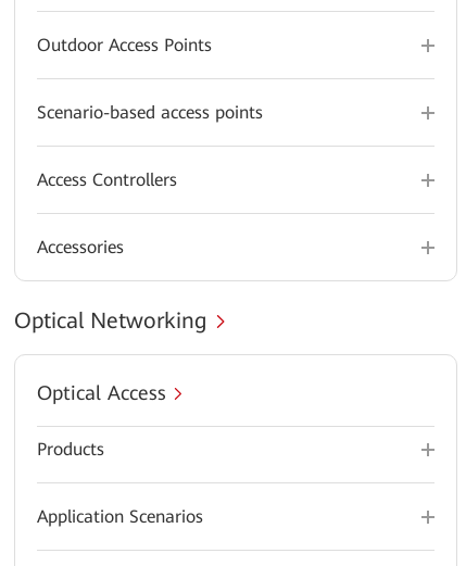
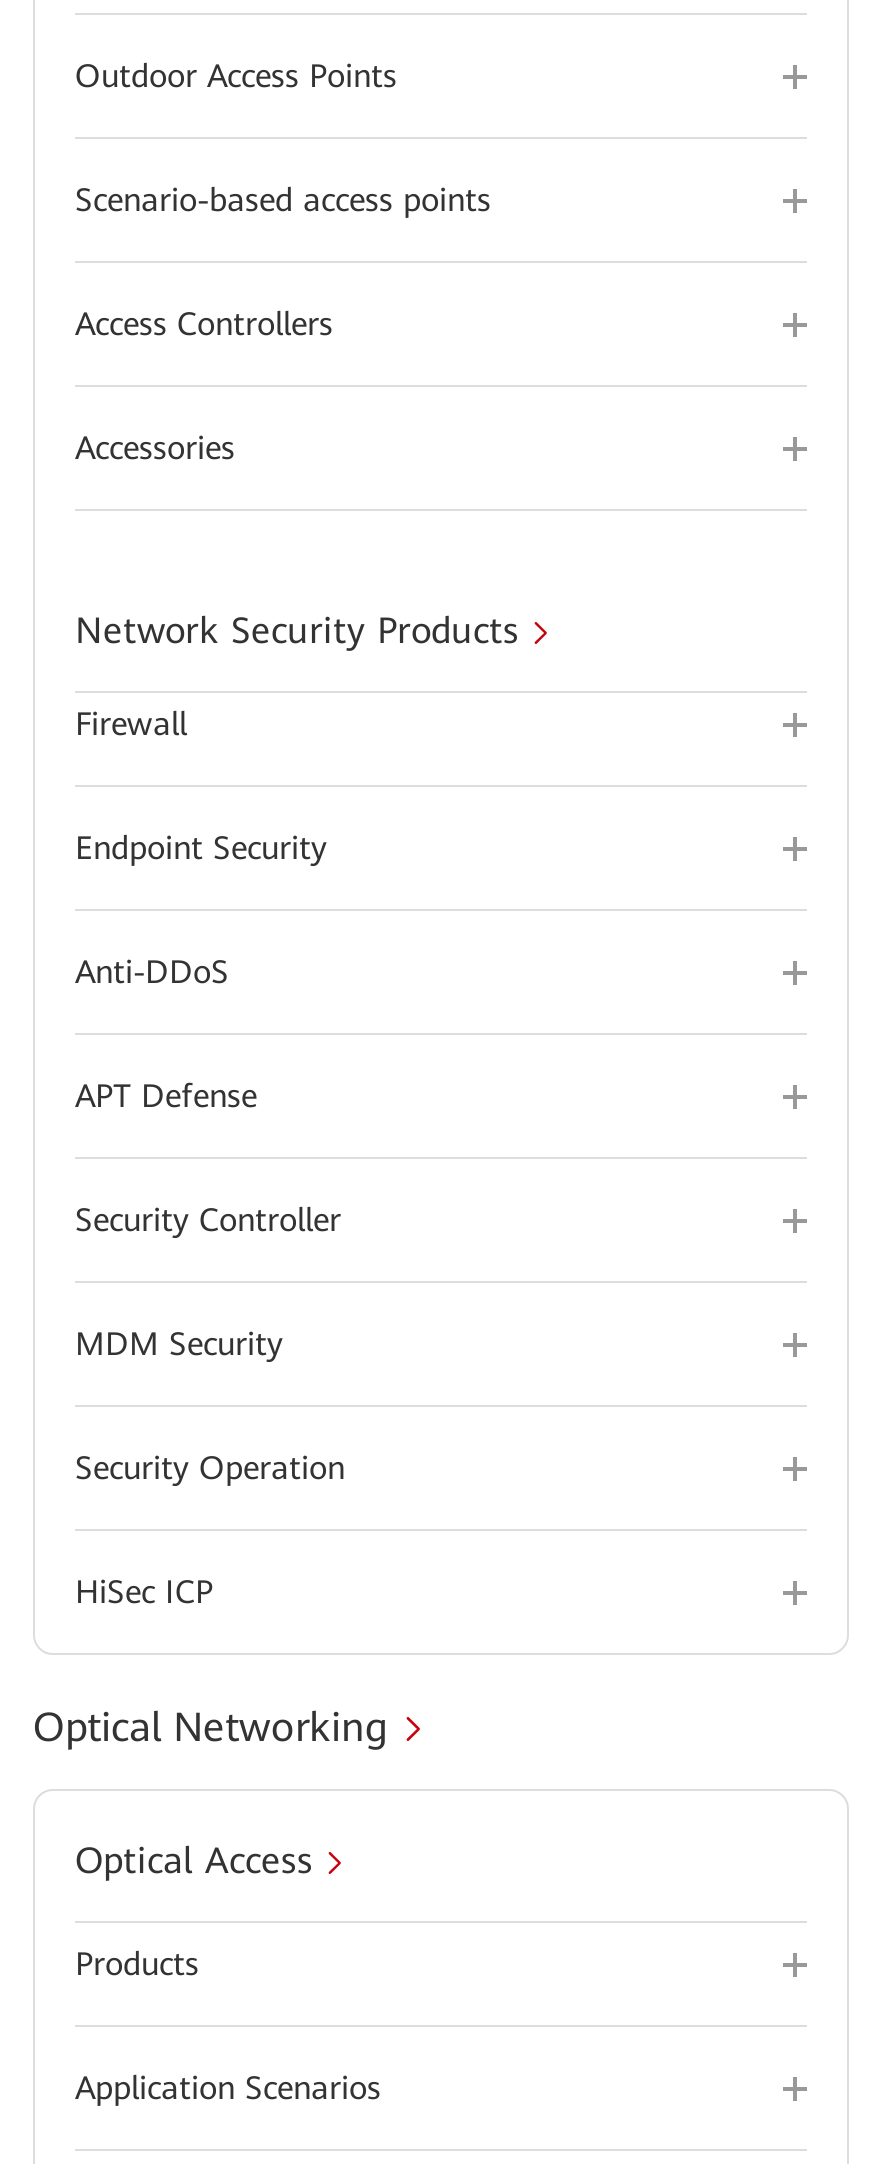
none -> [75,609,519,1611] Network Security Products | Firewall | Endpoint Security | Anti-DDoS | APT Defense | Security Controller | MDM Security | Security Operation | HiSec ICP

